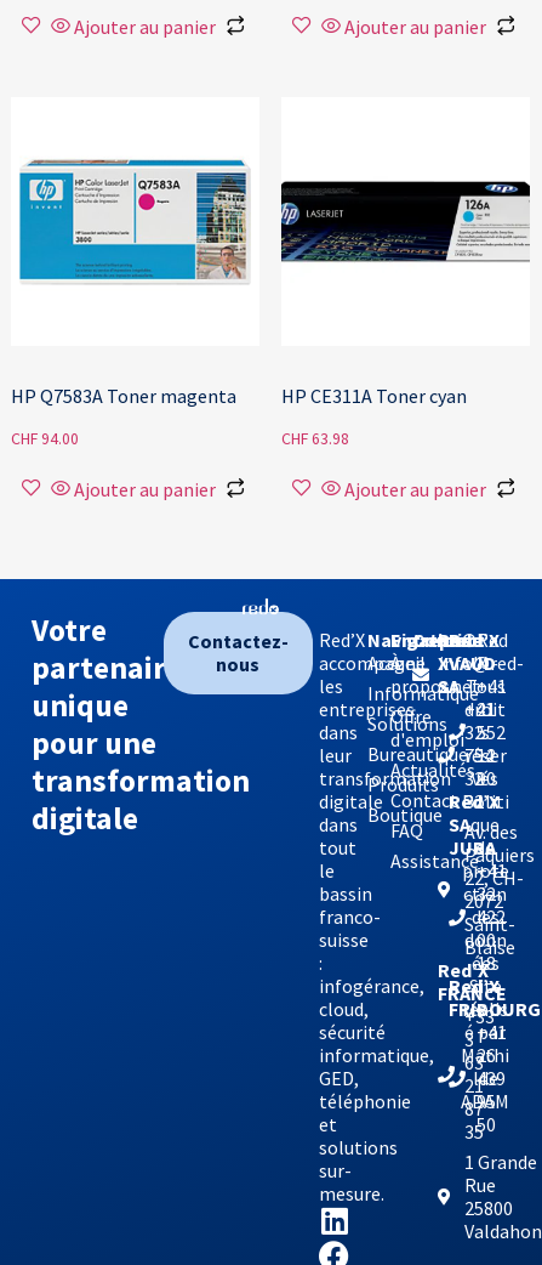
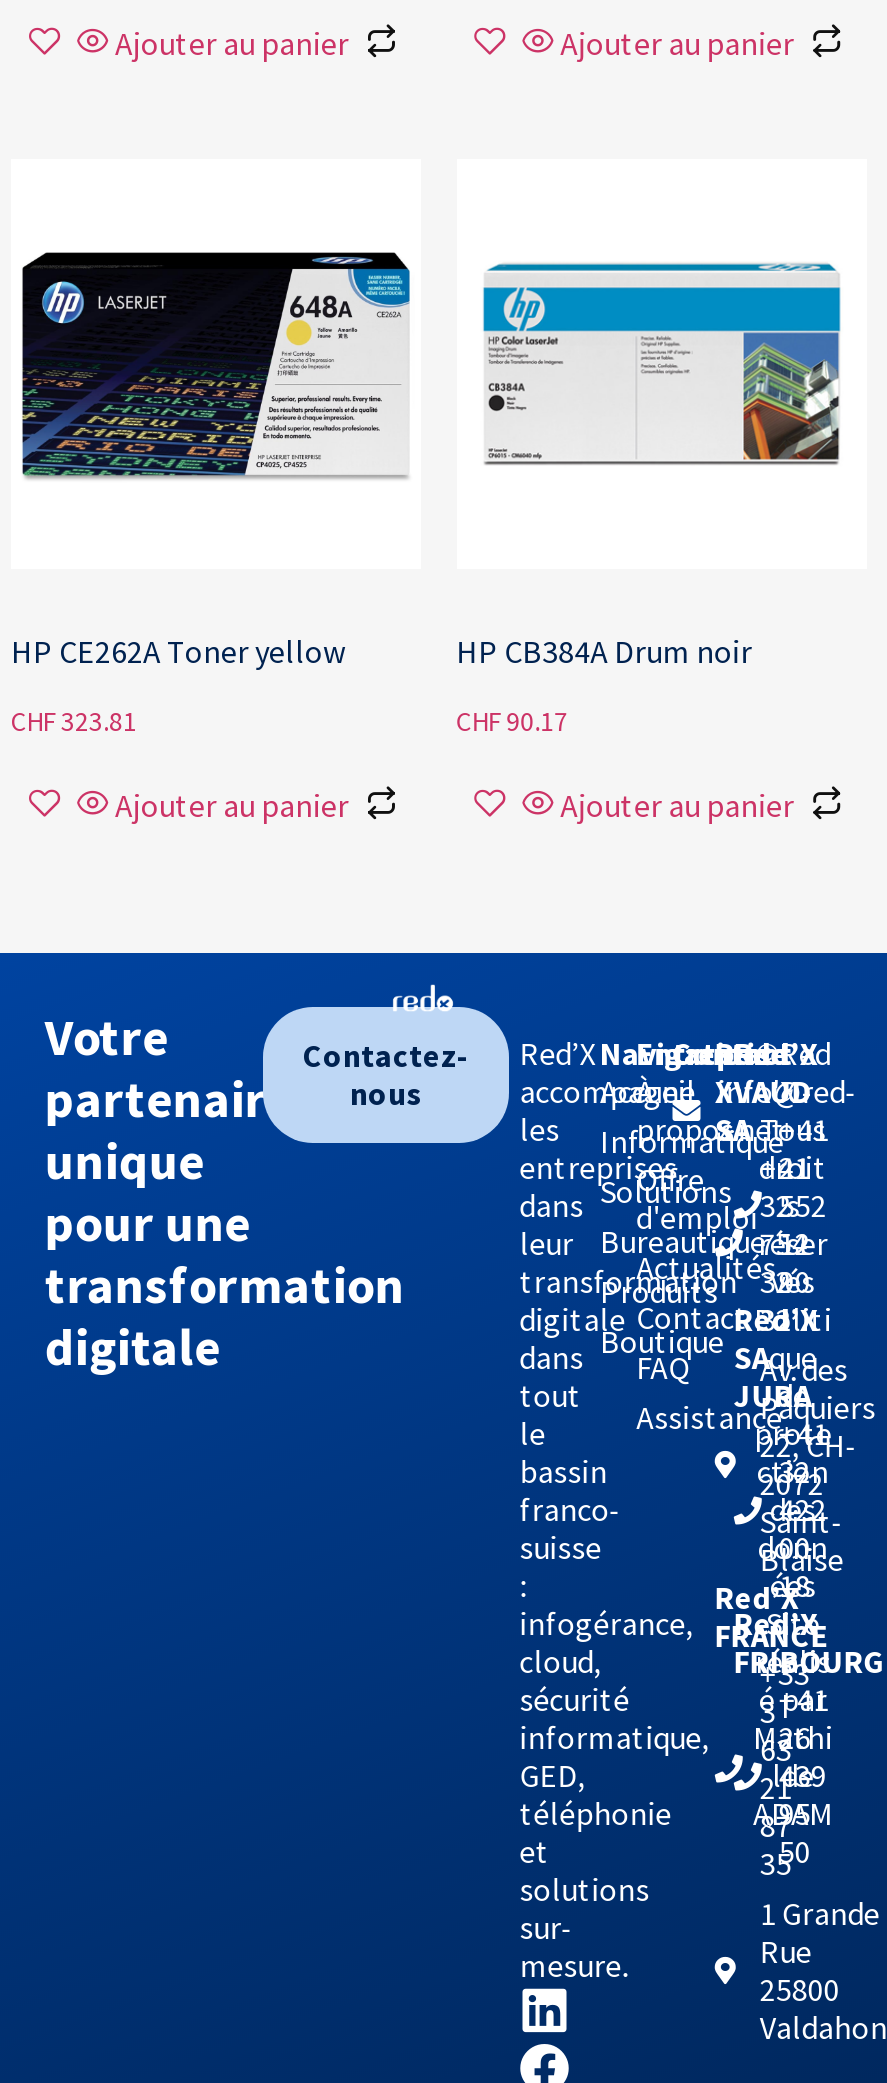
[18,154,253,290] [image] -> [21,251,413,479] [image]
[280,160,531,283] [image] -> [457,261,867,467] [image]
[11,384,236,408] HP Q7583A Toner magenta -> [11,631,345,671] HP CE262A Toner yellow
[281,384,466,408] HP CE311A Toner cyan -> [456,631,752,671] HP CB384A Drum noir
[11,429,79,449] CHF94.00 -> [11,705,137,739] CHF323.81
[281,429,349,449] CHF 63.98 -> [456,705,568,739] CHF 90.17

